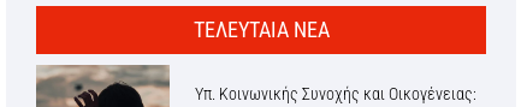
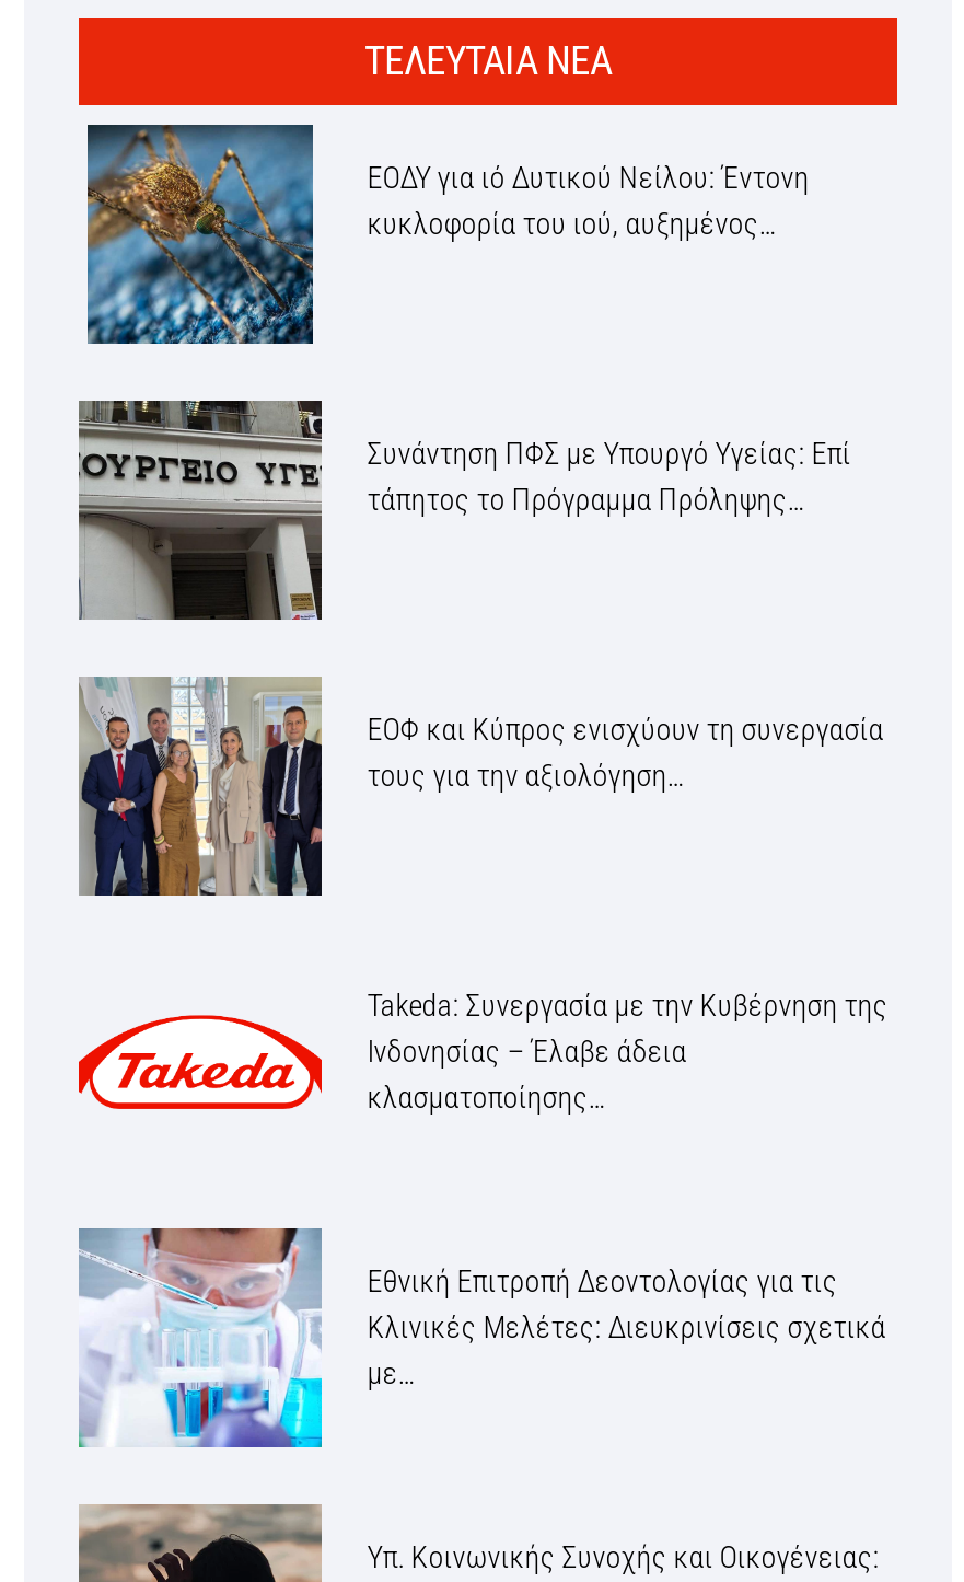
none -> [77,988,888,1115] [image] | Takeda: Συνεργασία με την Κυβέρνηση της | Ινδονησίας – Έλαβε άδεια | κλασματοποίησης…
none -> [79,397,851,623] [image] | Συνάντηση ΠΦΣ με Υπουργό Υγείας: Επί | τάπητος το Πρόγραμμα Πρόληψης…
none -> [79,675,884,899] [image] | ΕΟΦ και Κύπρος ενισχύουν τη συνεργασία | τους για την αξιολόγηση…
none -> [79,1225,886,1486] [image] | Εθνική Επιτροπή Δεοντολογίας για τις | Κλινικές Μελέτες: Διευκρινίσεις σχετικά | με…
none -> [85,124,809,347] [image] | ΕΟΔΥ για ιό Δυτικού Νείλου: Έντονη | κυκλοφορία του ιού, αυξημένος…

